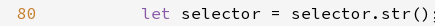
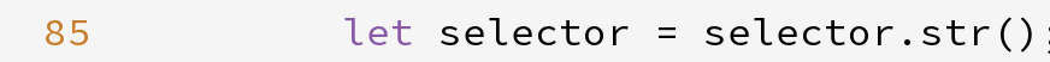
[17,3,37,23] 80 -> [43,7,92,55] 85

